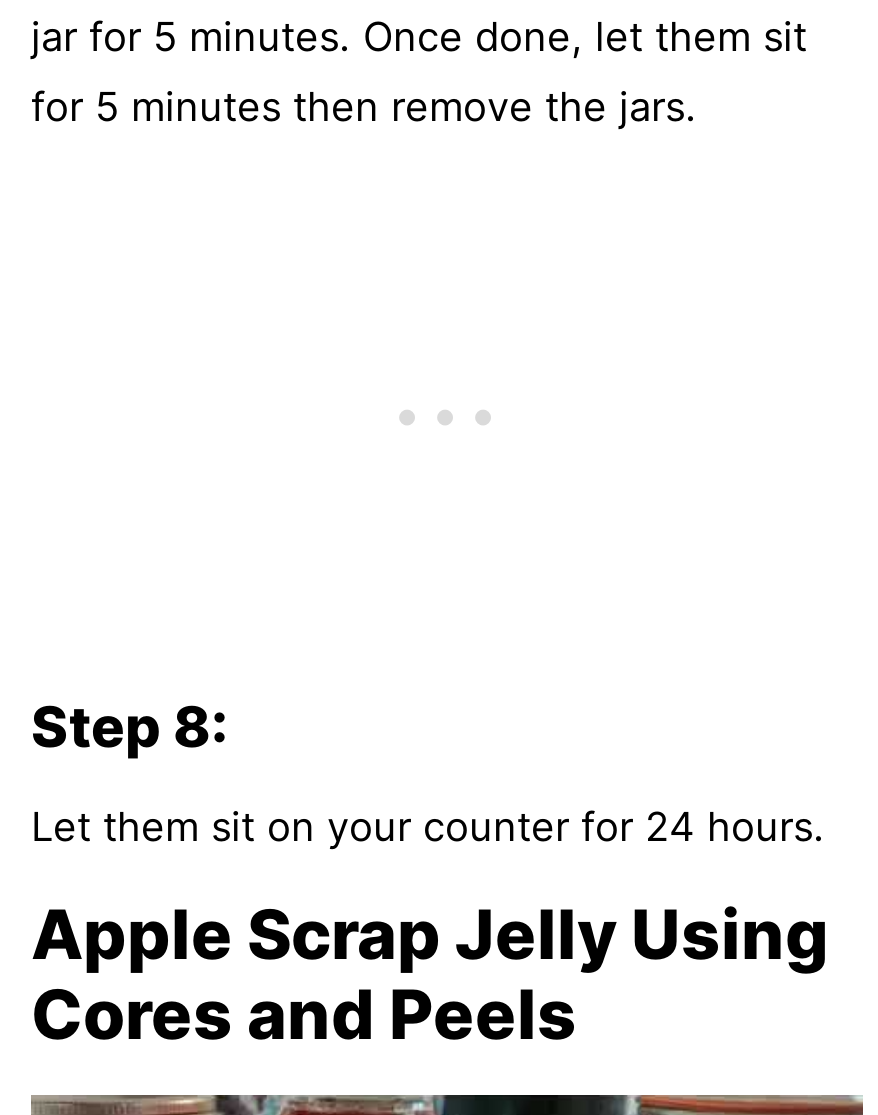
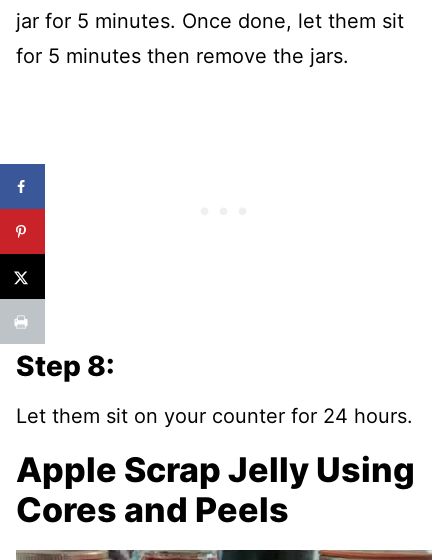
none -> [3,163,46,344] [image]

